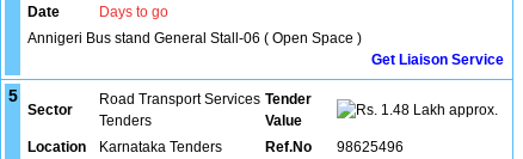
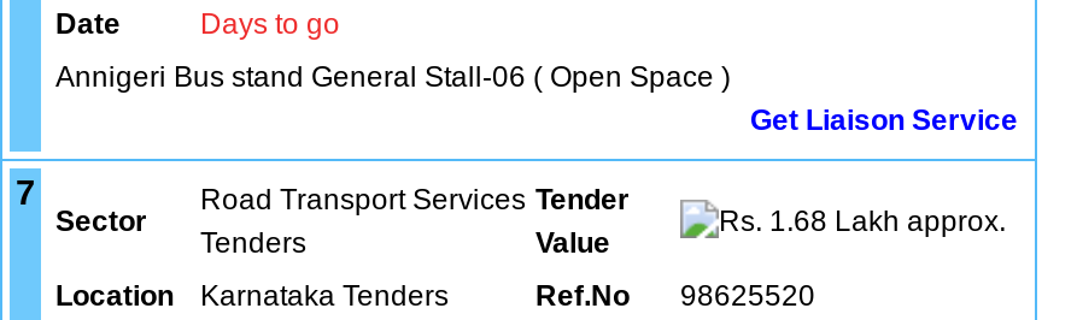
[8,86,17,105] 5 -> [16,173,35,212] 7
[377,102,498,118] 1.48 Lakh approx. -> [762,205,1006,238] 1.68 Lakh approx.
[265,139,404,155] Ref.No 98625496 -> [535,279,815,313] Ref.No 98625520

